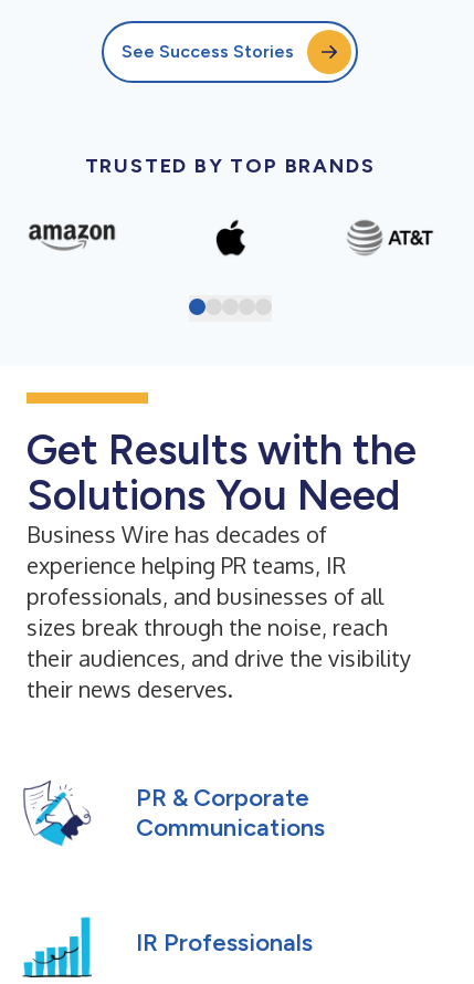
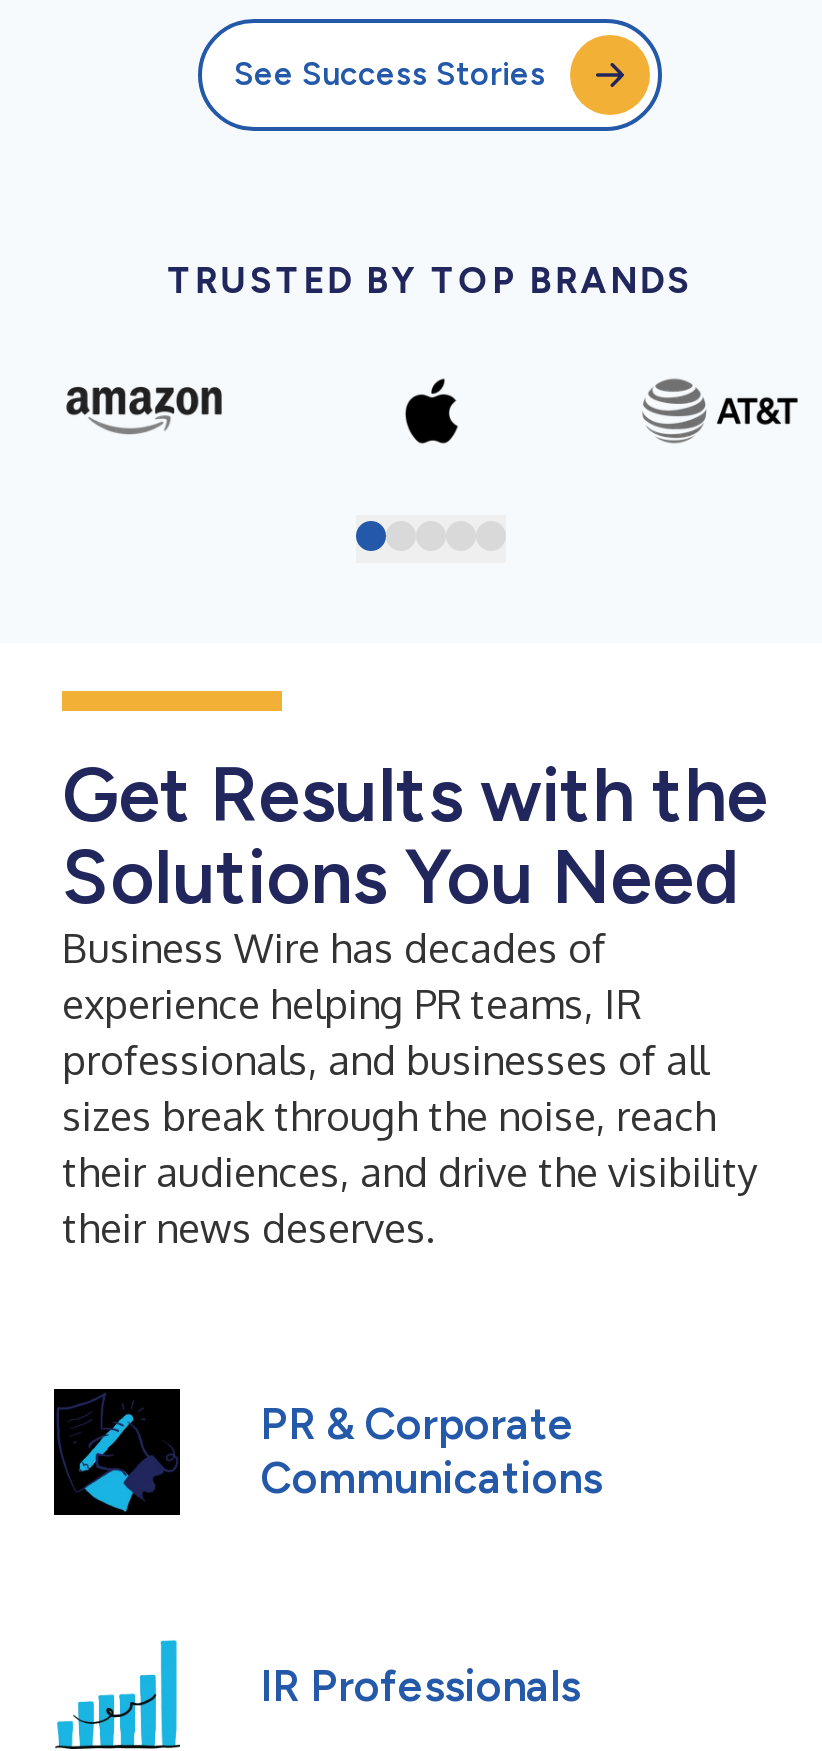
[22,778,92,848] [image] -> [52,1387,182,1517] [image]

